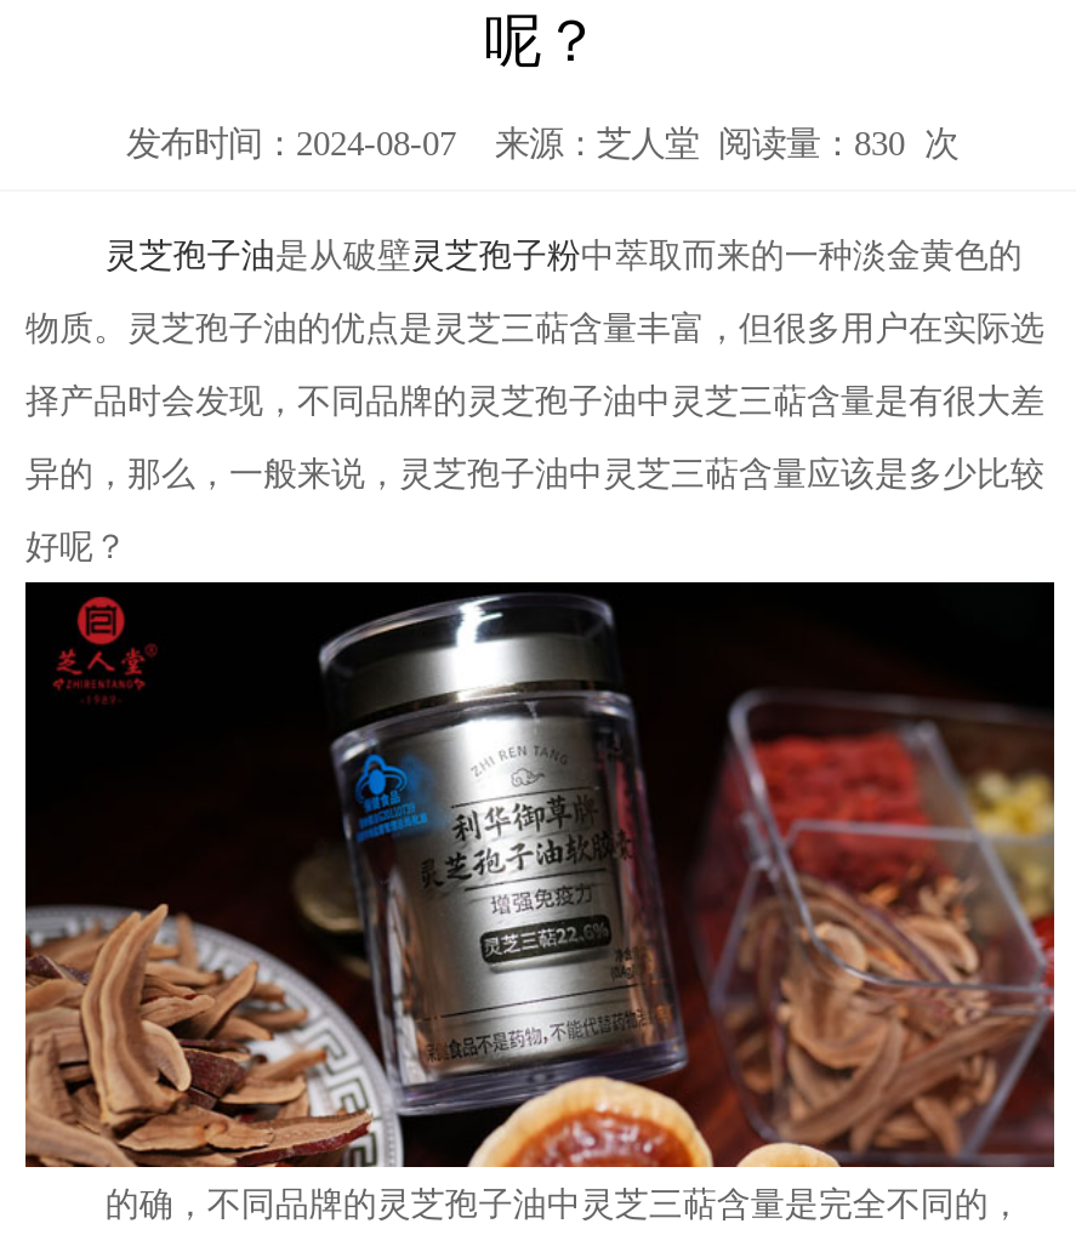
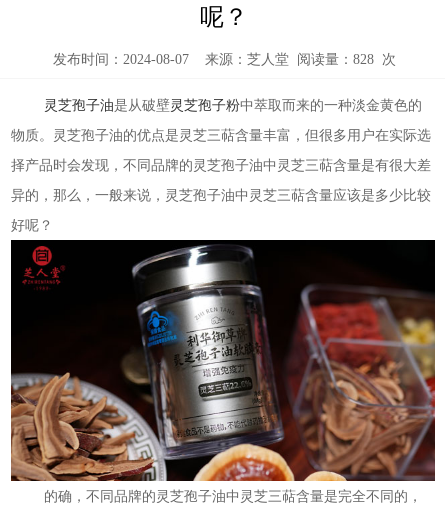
[126,124,958,163] 发布时间：2024-08-07 来源：芝人堂阅读量：830 次 -> [52,51,395,67] 发布时间：2024-08-07 来源：芝人堂阅读量：828 次

